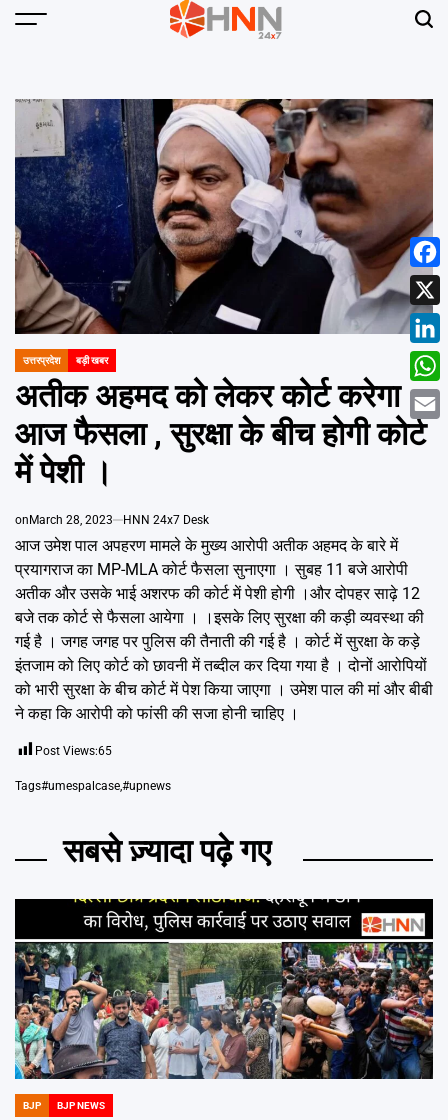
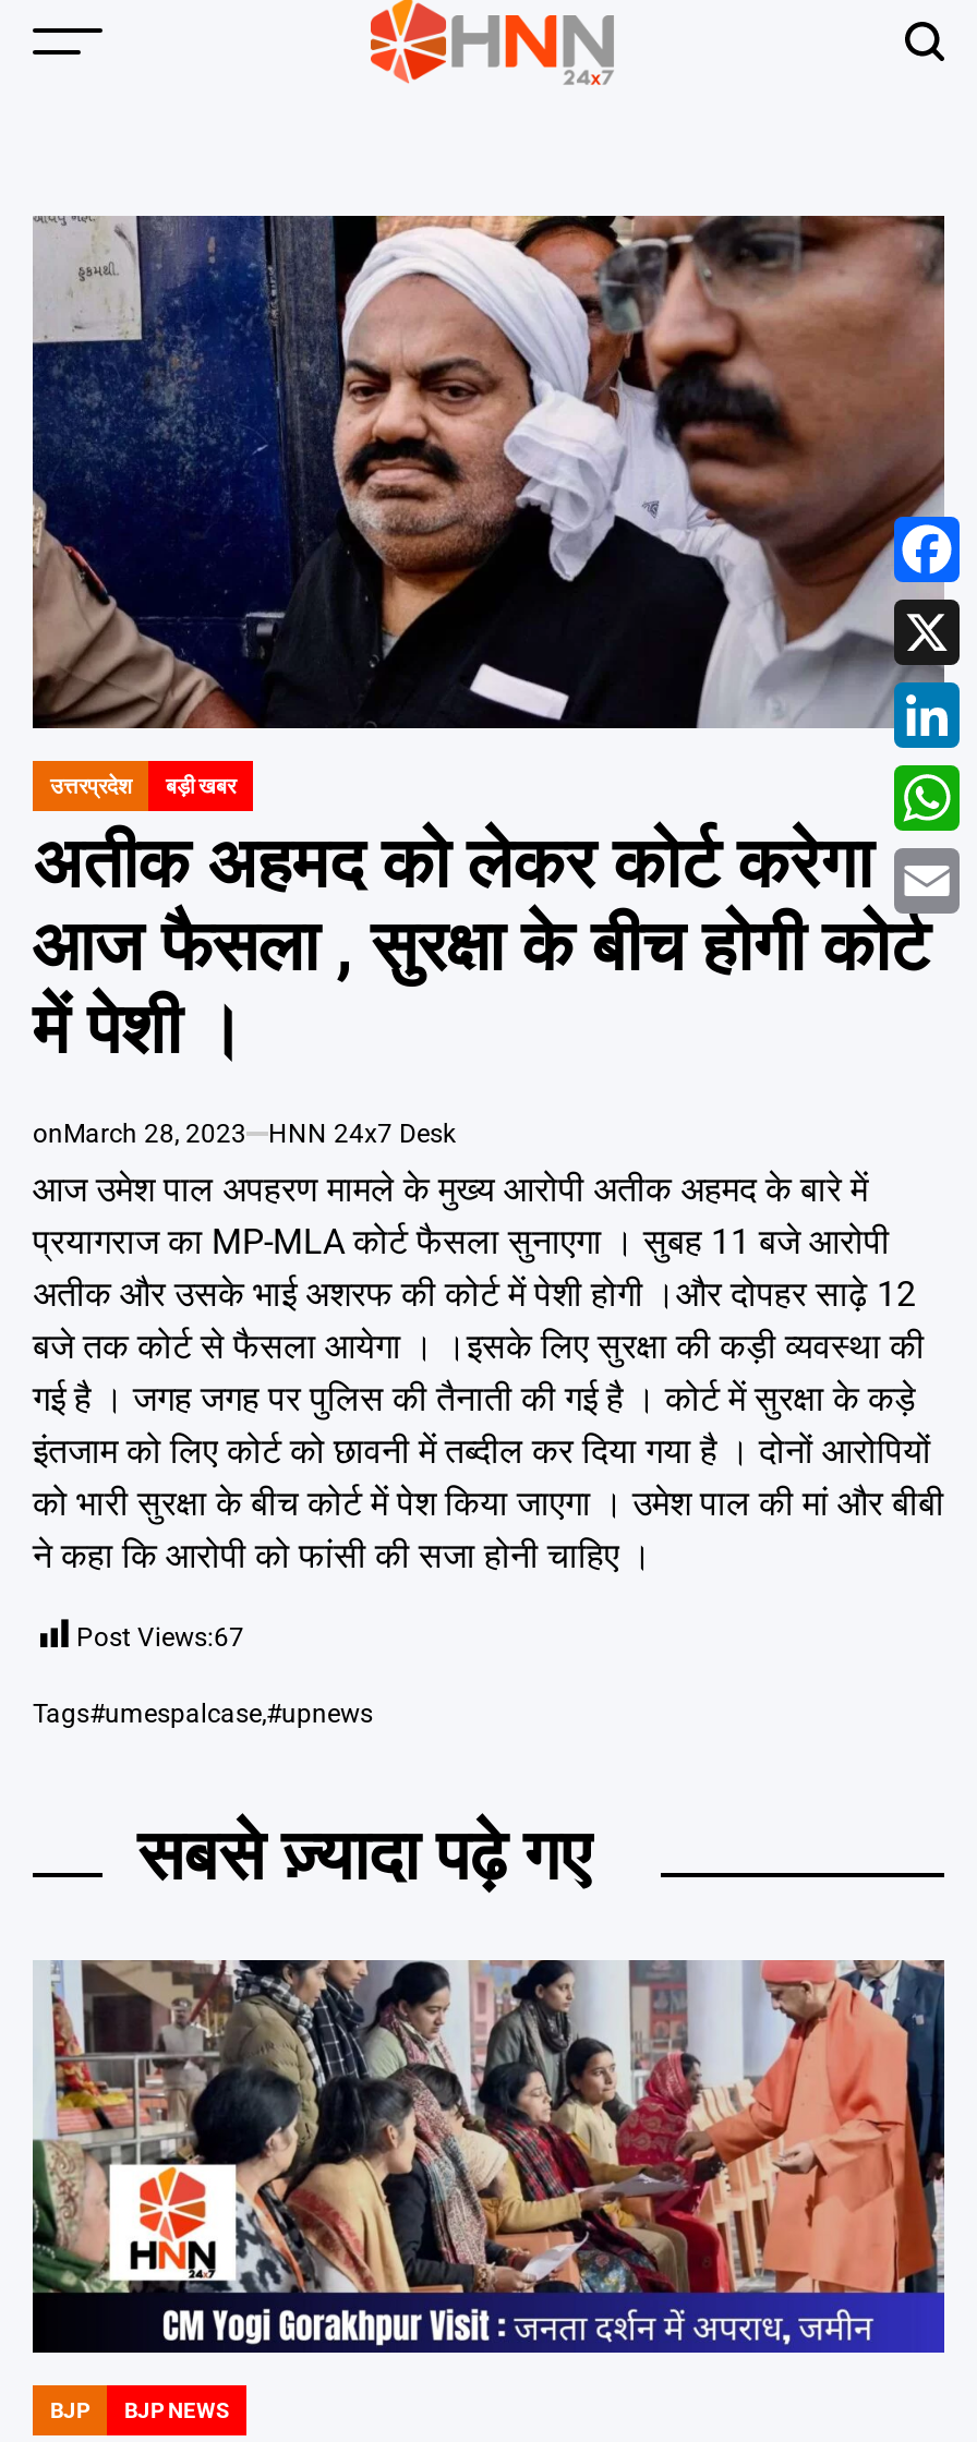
[35,744,112,758] Post Views:65 -> [76,1622,244,1653] Post Views:67
[14,898,434,1080] [image] -> [31,1958,946,2355] [image]

